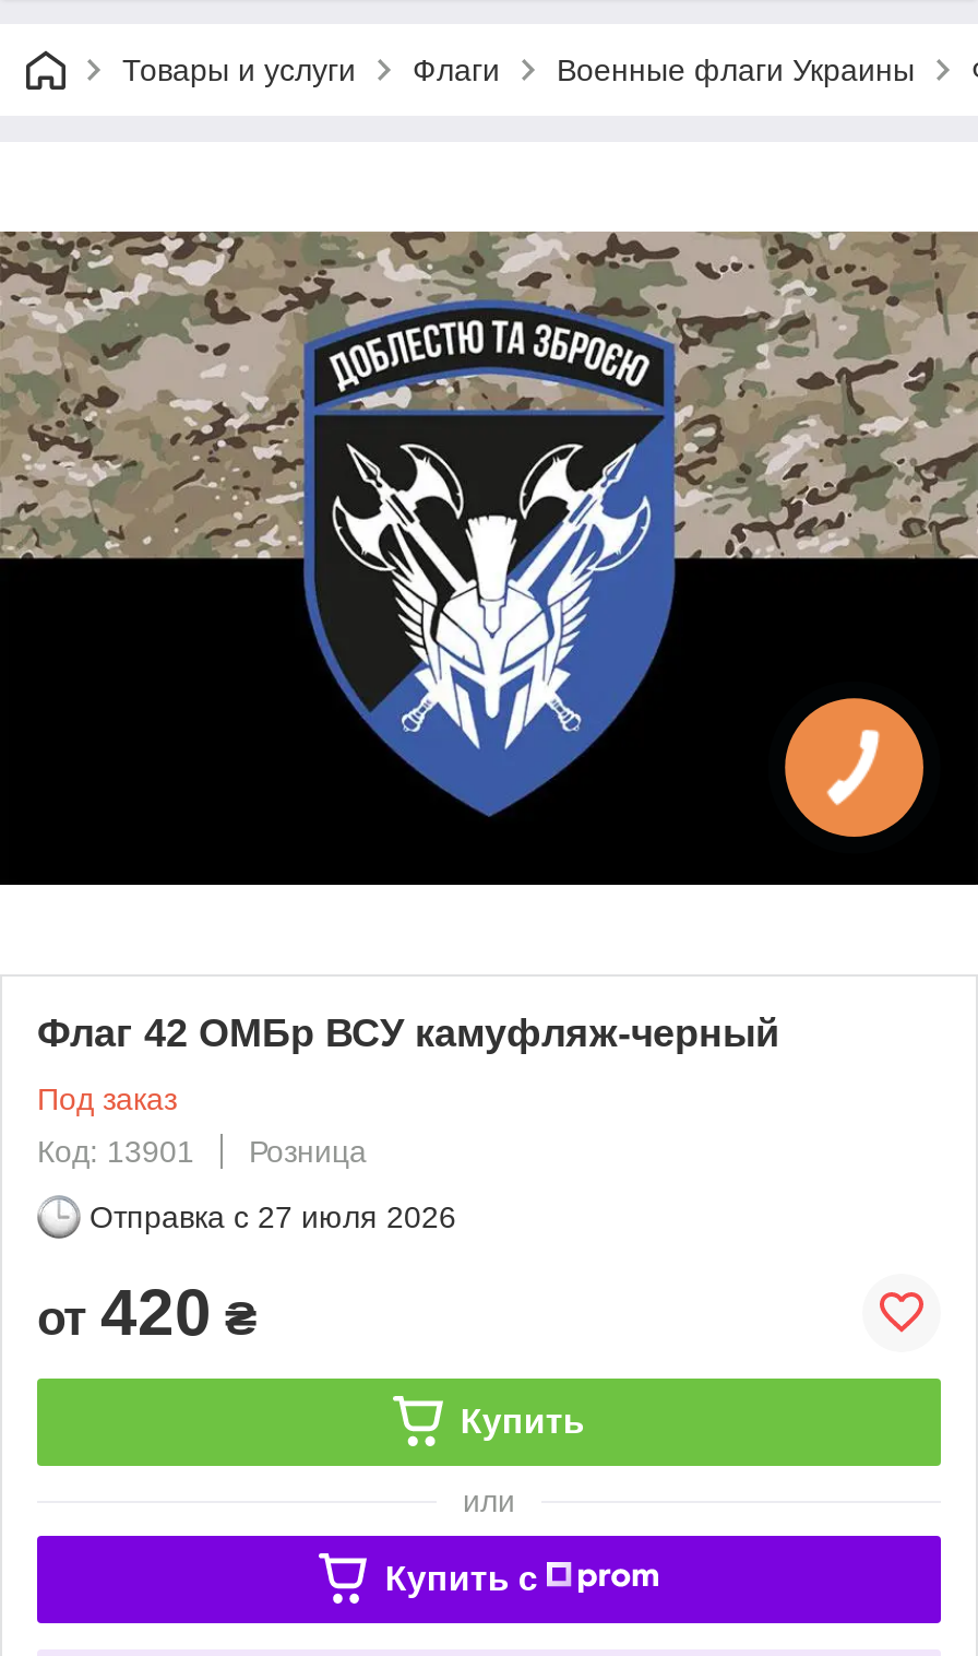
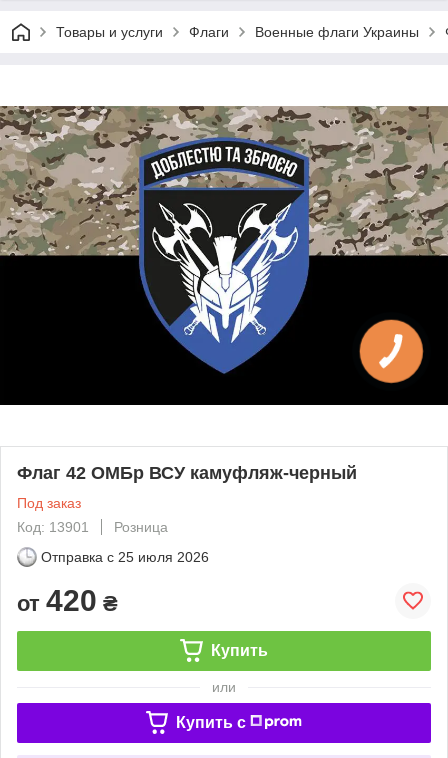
[90,1199,456,1234] Отправка с 27 июля 2026 -> [41,549,209,565] Отправка с 25 июля 2026

